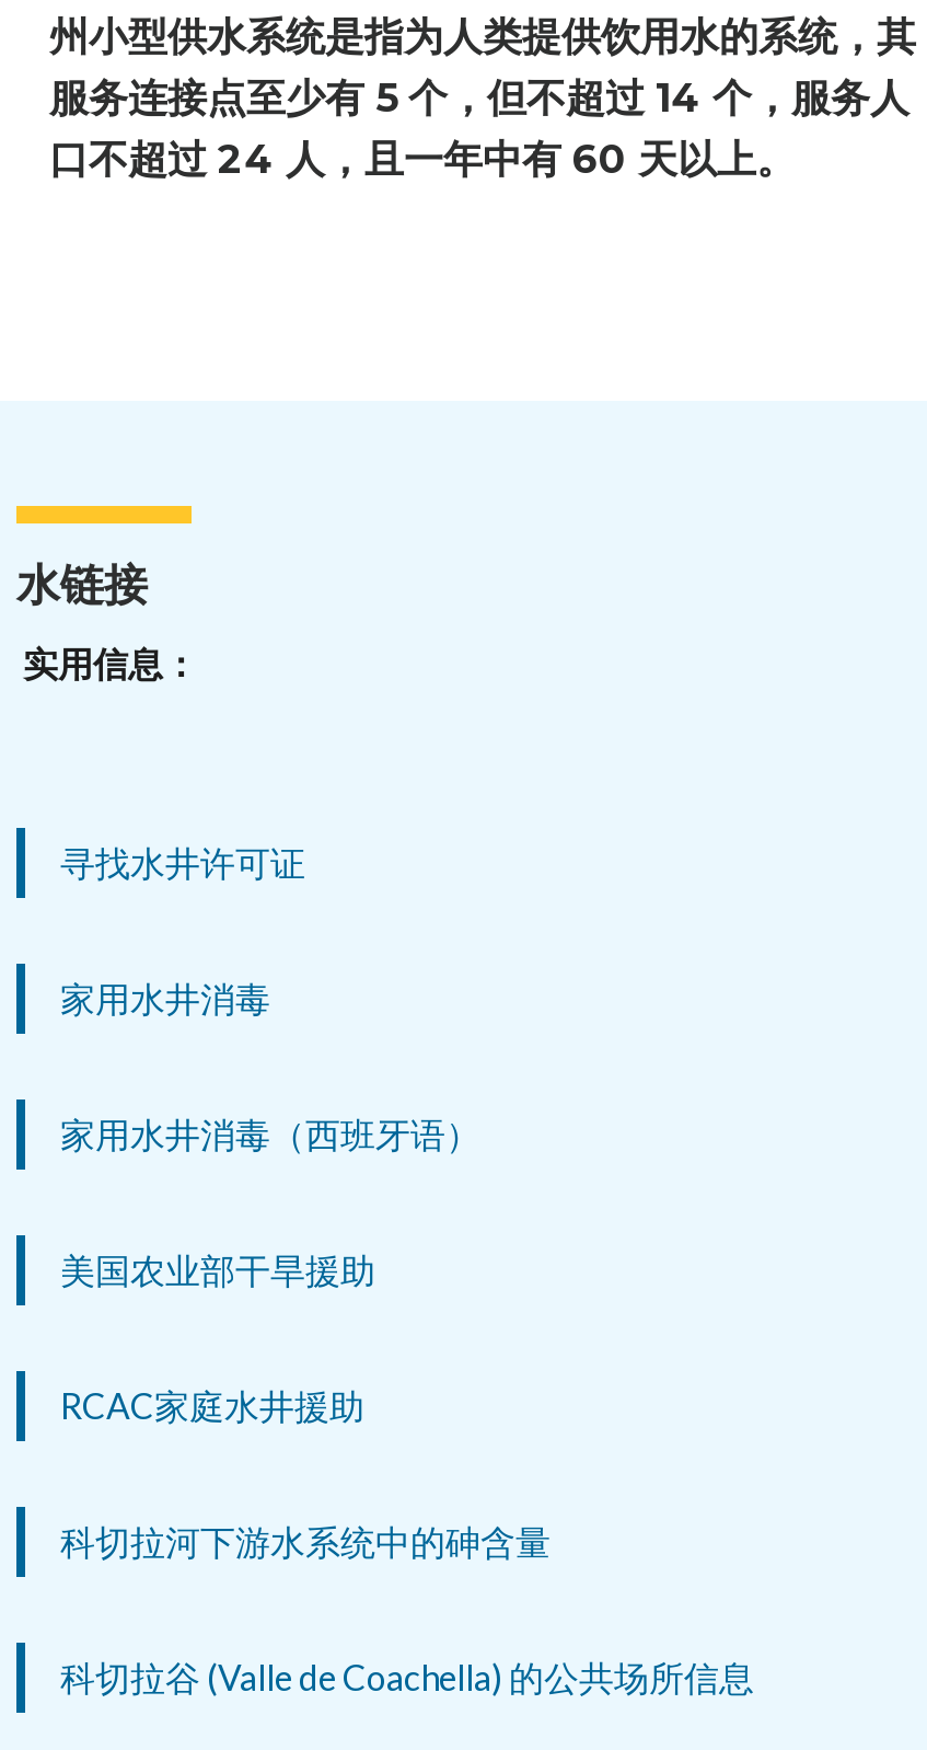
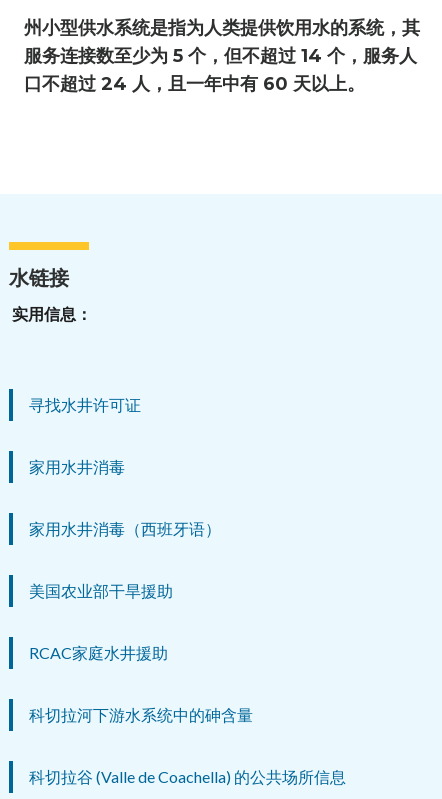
[49,74,909,123] 服务连接点至少有 5 个，但不超过 14 个，服务人 -> [24,45,417,67] 服务连接数至少为 5 个，但不超过 14 个，服务人

